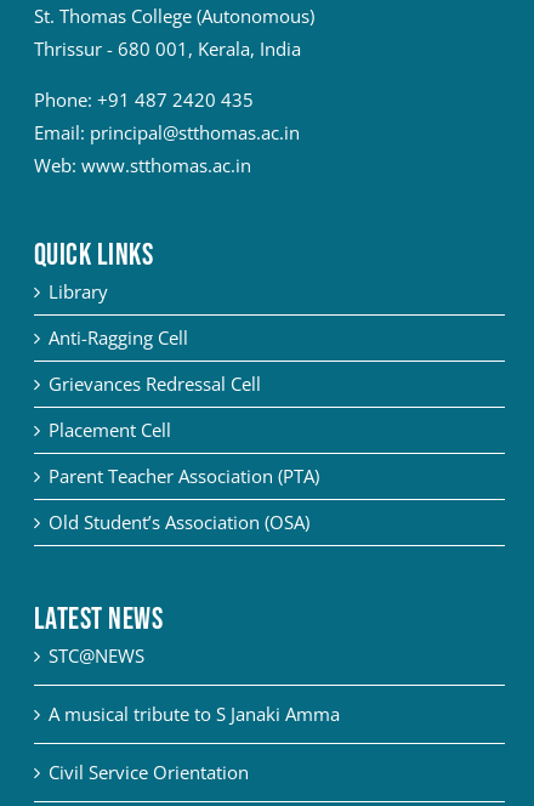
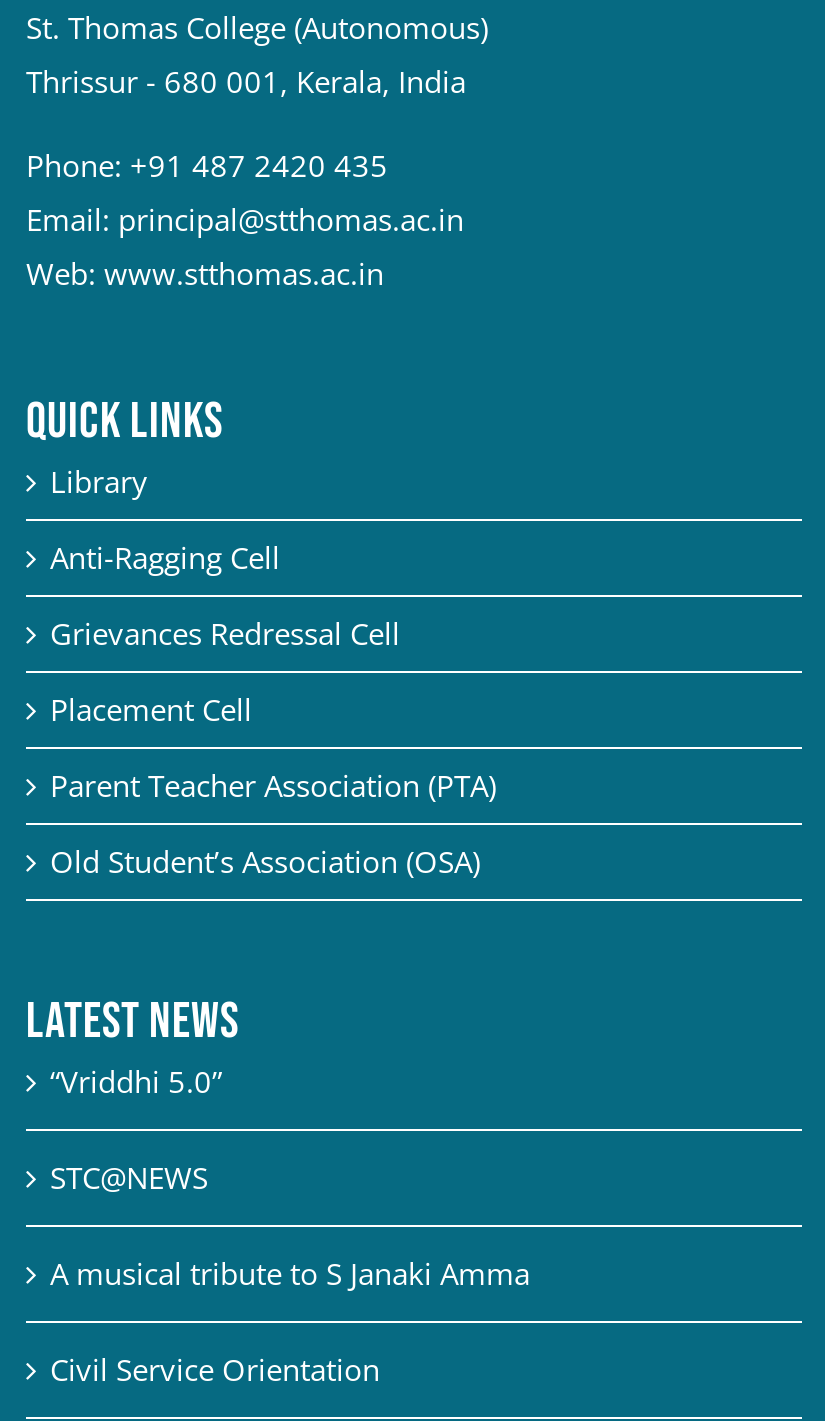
none -> [50,1060,222,1100] “Vriddhi 5.0”

